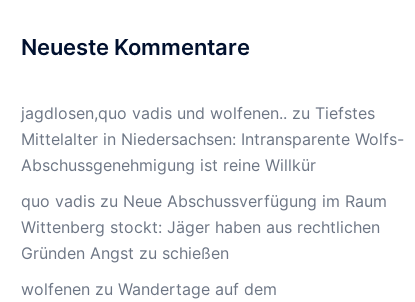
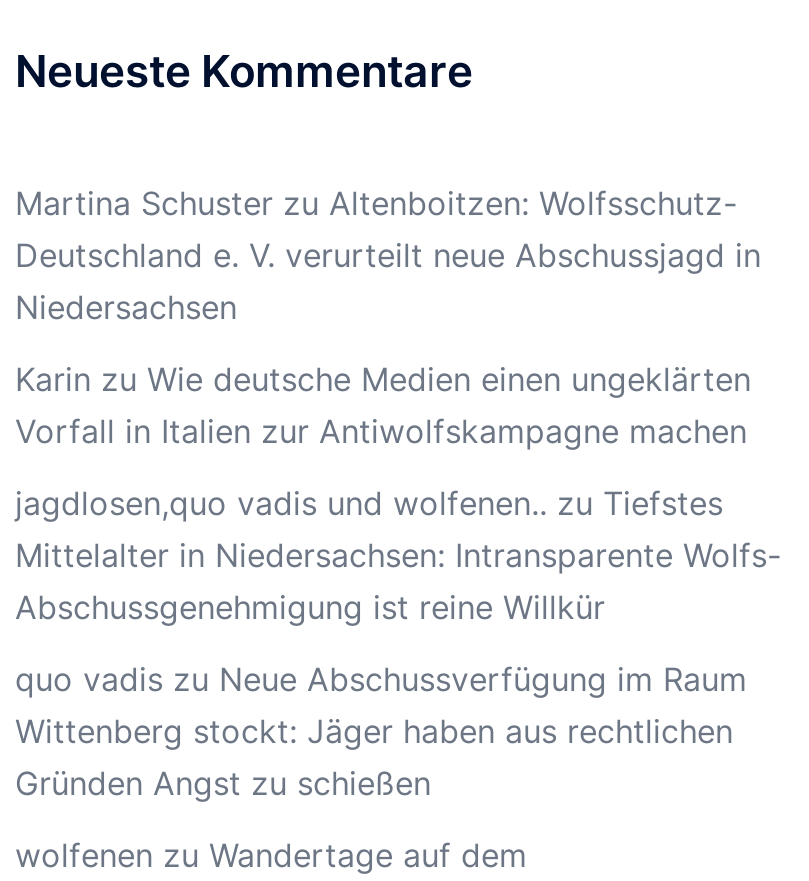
none -> [15,182,761,450] Martina Schuster zu Altenboitzen: Wolfsschutz- | Deutschland e. V. verurteilt neue Abschussjagd in | Niedersachsen | Karin zu Wie deutsche Medien einen ungeklärten | Vorfall in Italien zur Antiwolfskampagne machen

